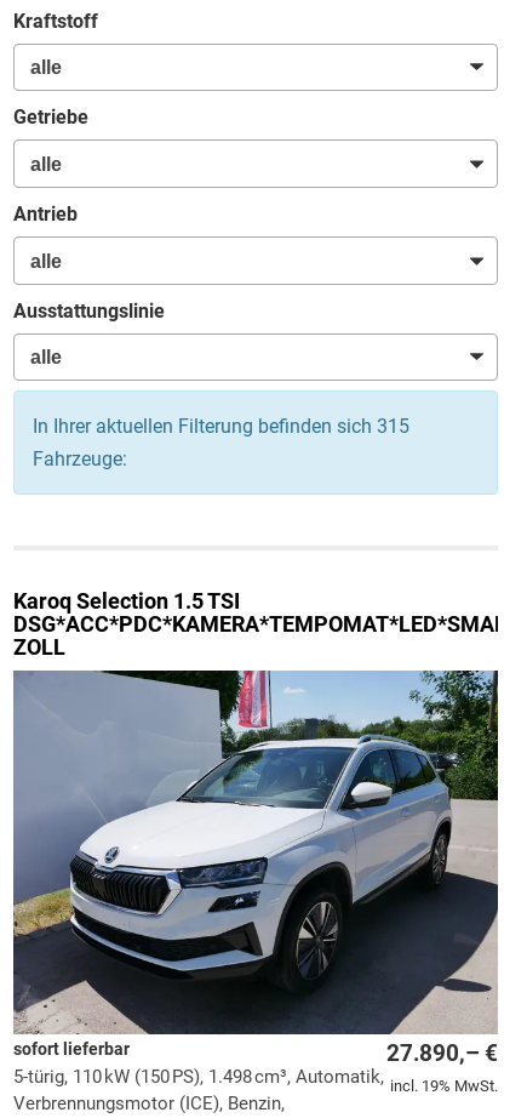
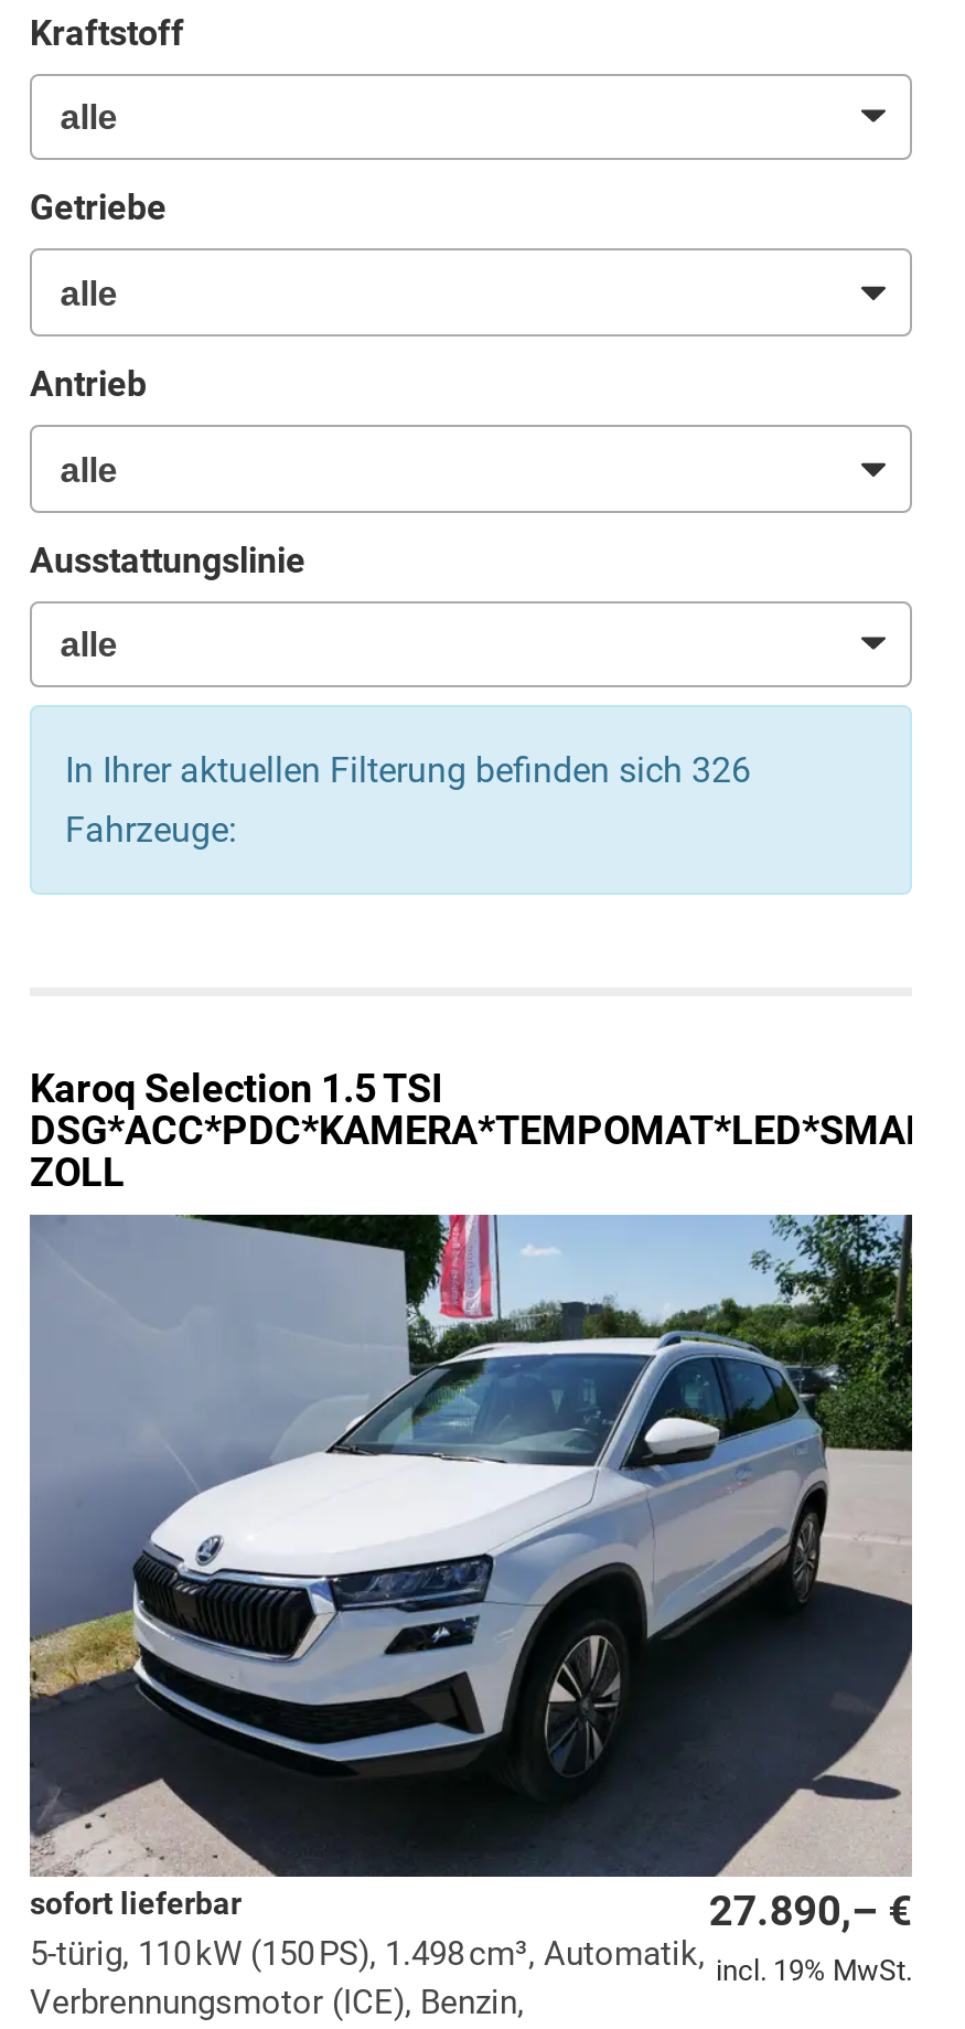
[33,415,409,438] In Ihrer aktuellen Filterung befinden sich 315 -> [65,750,751,792] In Ihrer aktuellen Filterung befinden sich 326

